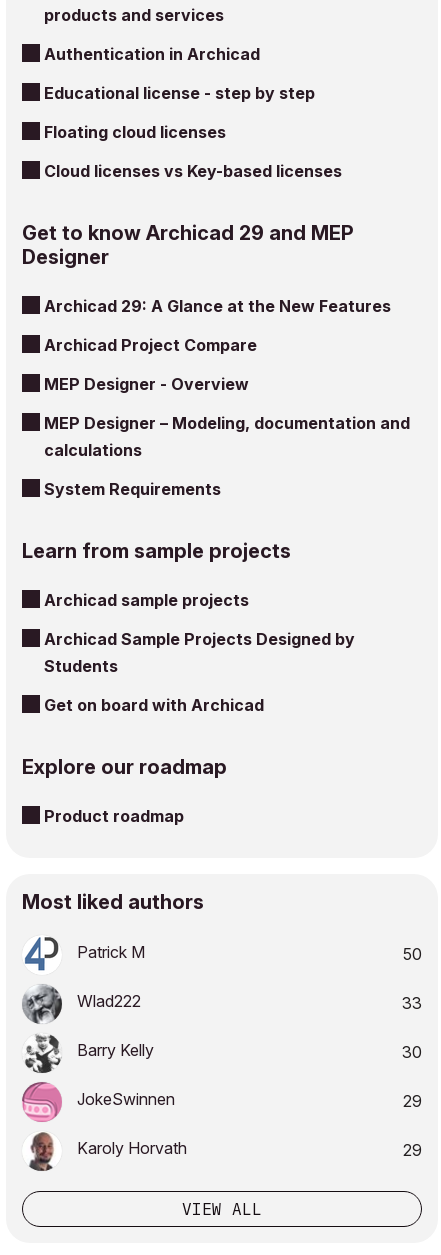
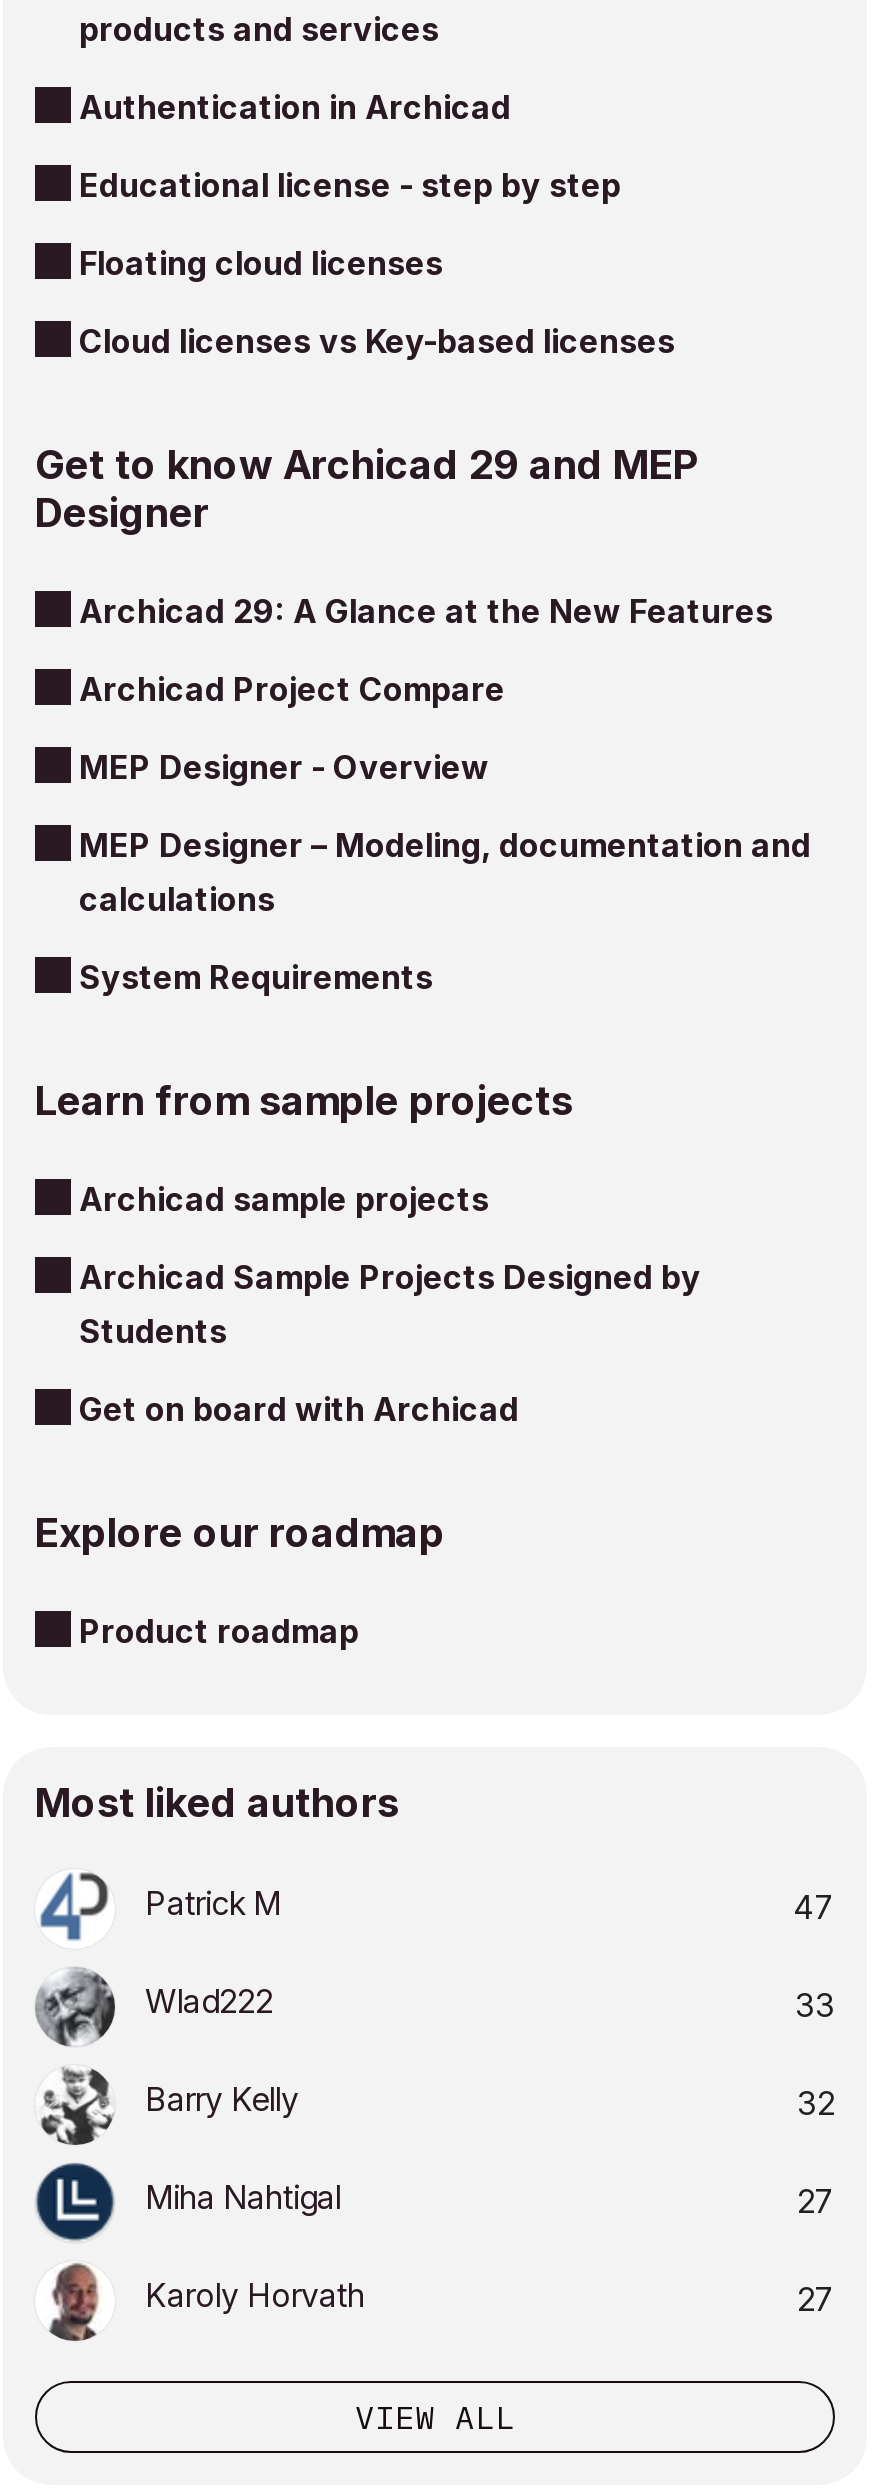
[399,944,422,964] 50 -> [785,1887,835,1927] 47
[398,1042,422,1062] 30 -> [789,2083,835,2123] 32
[22,1082,422,1122] [image] | JokeSwinnen | 29 -> [35,2163,835,2243] [image] | Miha Nahtigal | 27
[399,1140,422,1160] 29 -> [789,2279,835,2319] 27

